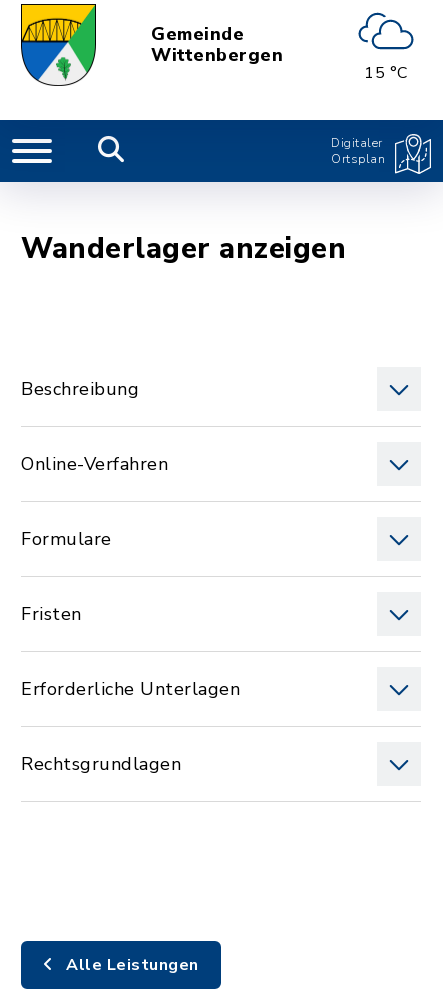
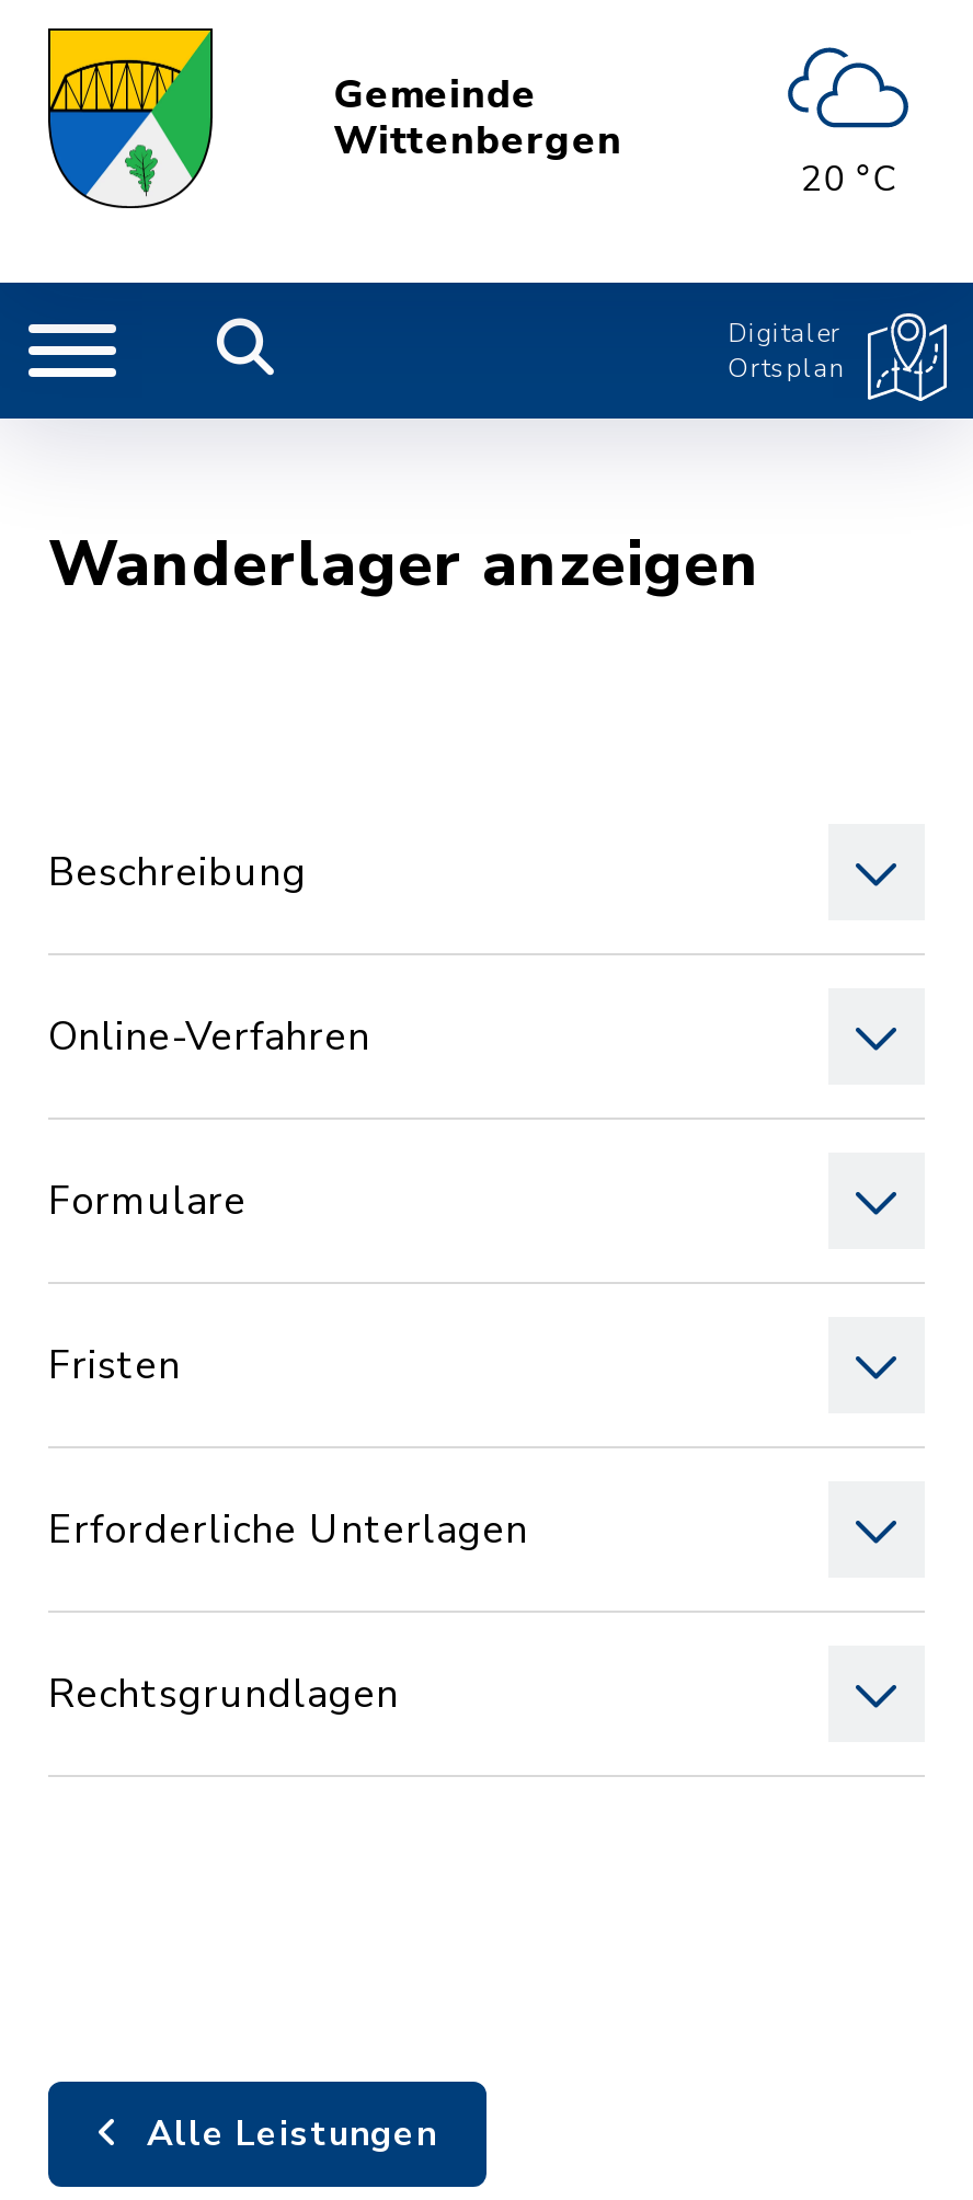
[364,61,408,83] 15 °C -> [800,154,896,203] 20 °C

